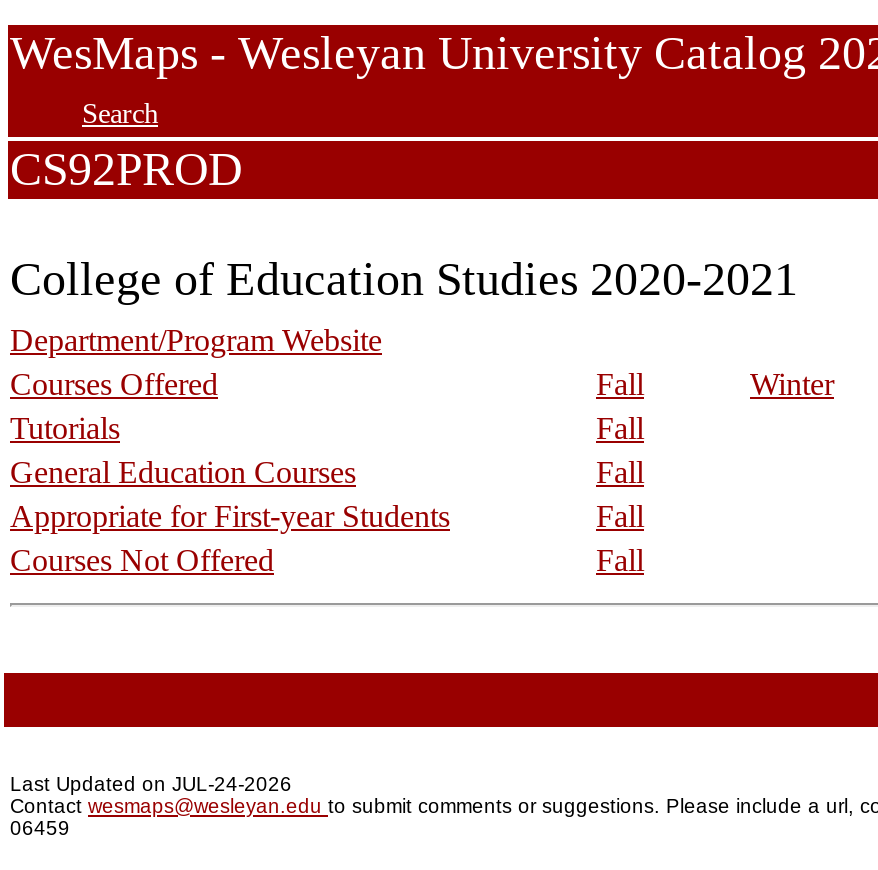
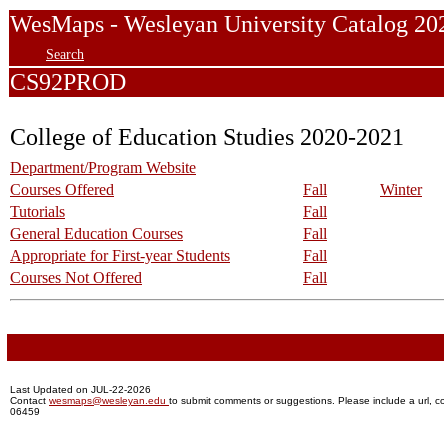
[10,773,292,795] Last Updated on JUL-24-2026 -> [10,384,151,395] Last Updated on JUL-22-2026

